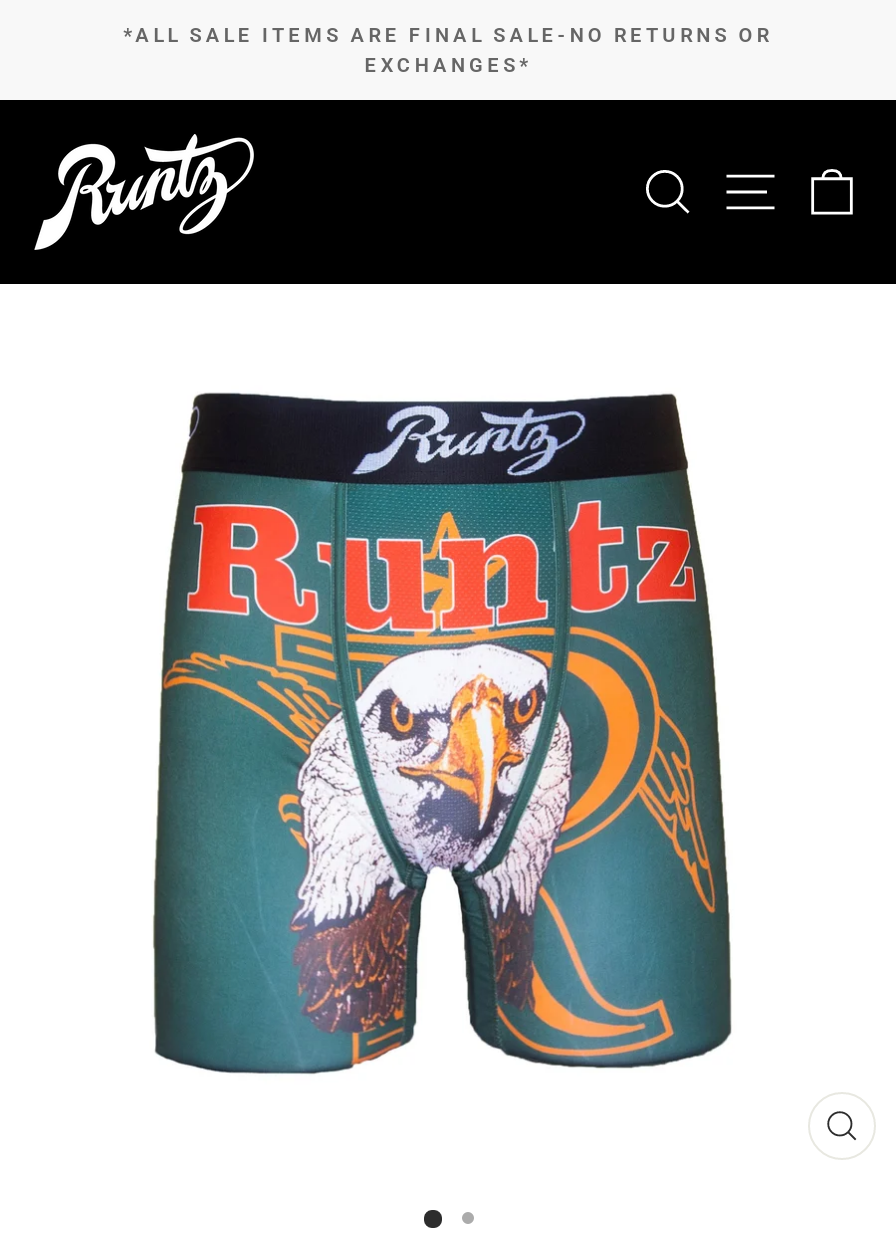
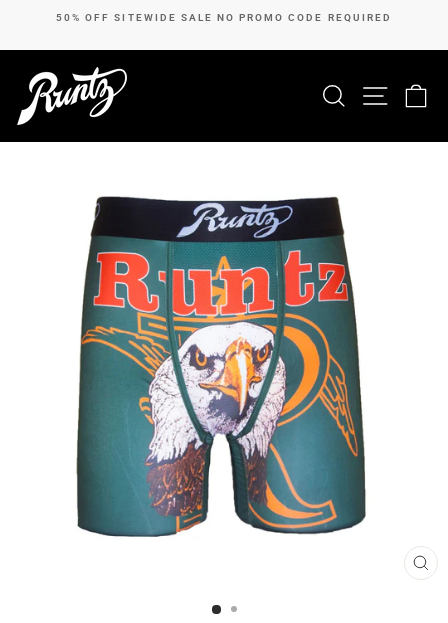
[123,24,773,76] *ALL SALE ITEMS ARE FINAL SALE-NO RETURNS OR | EXCHANGES* -> [56,12,392,23] 50% OFF SITEWIDE SALE NO PROMO CODE REQUIRED

